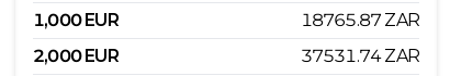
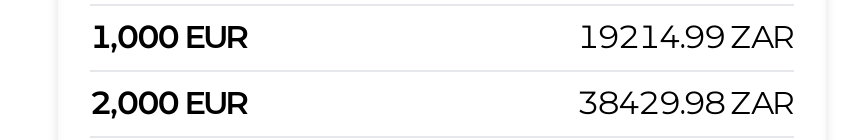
[300,10,419,30] 18765.87 ZAR -> [577,18,794,56] 19214.99 ZAR
[300,46,419,66] 37531.74 ZAR -> [577,84,794,122] 38429.98 ZAR

